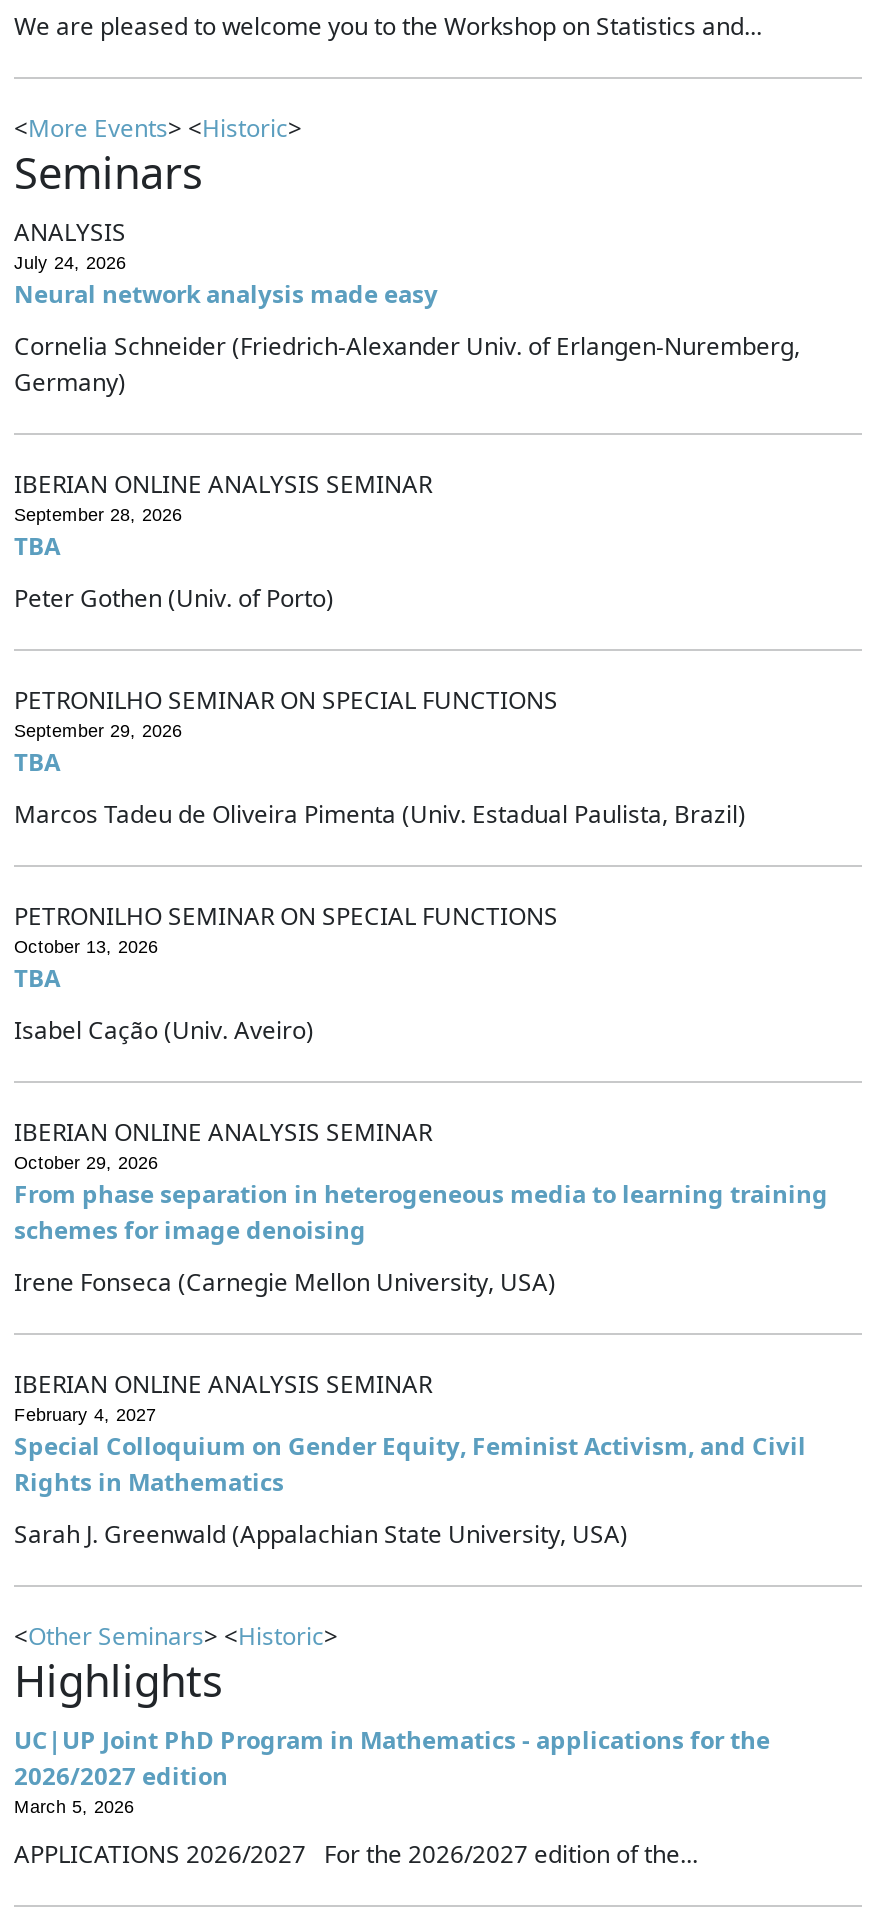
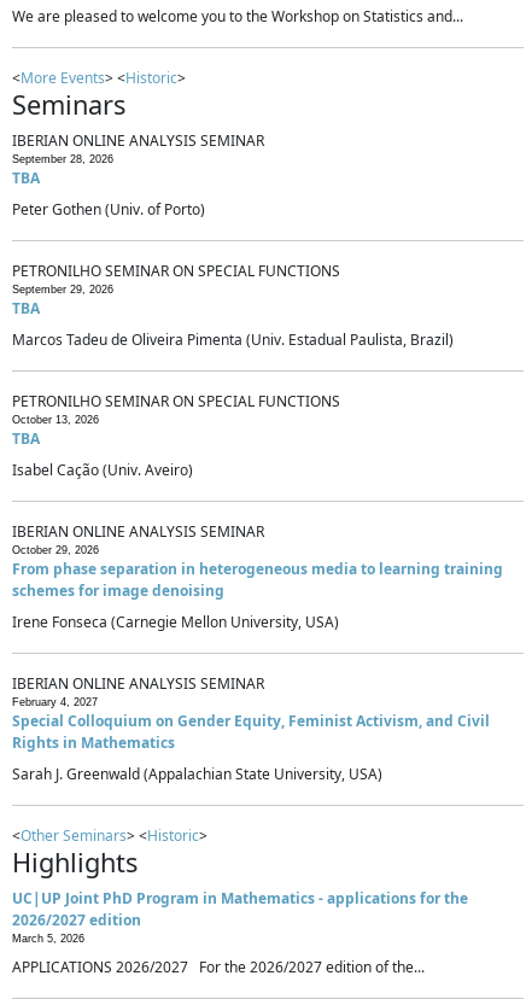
[14,216,800,400] ANALYSIS | July 24, 2026 | Neural network analysis made easy | Cornelia Schneider (Friedrich-Alexander Univ. of Erlangen-Nuremberg, | Germany) -> none

